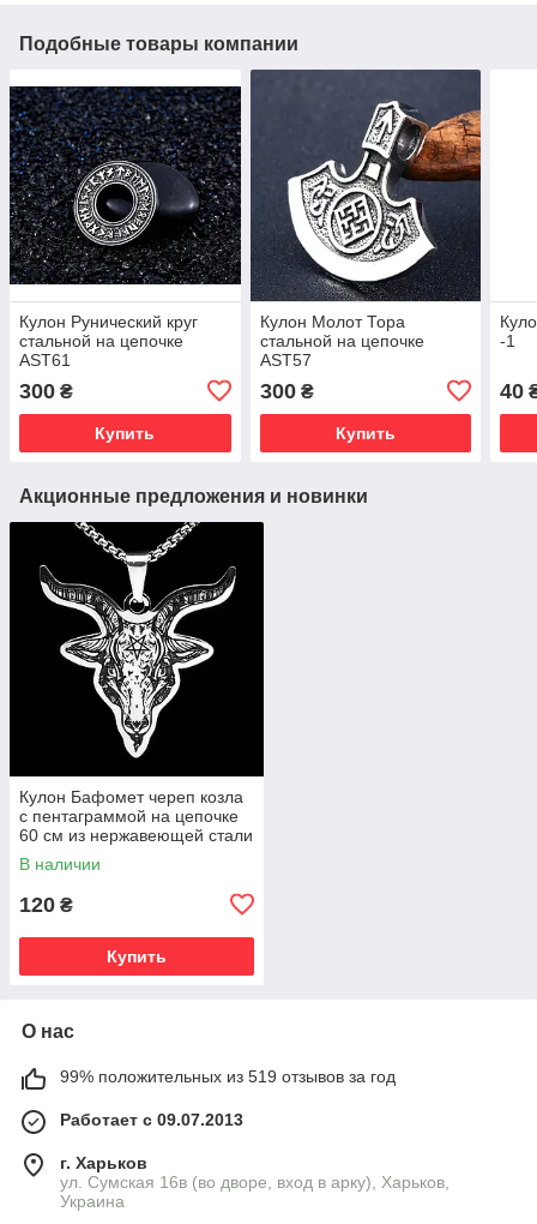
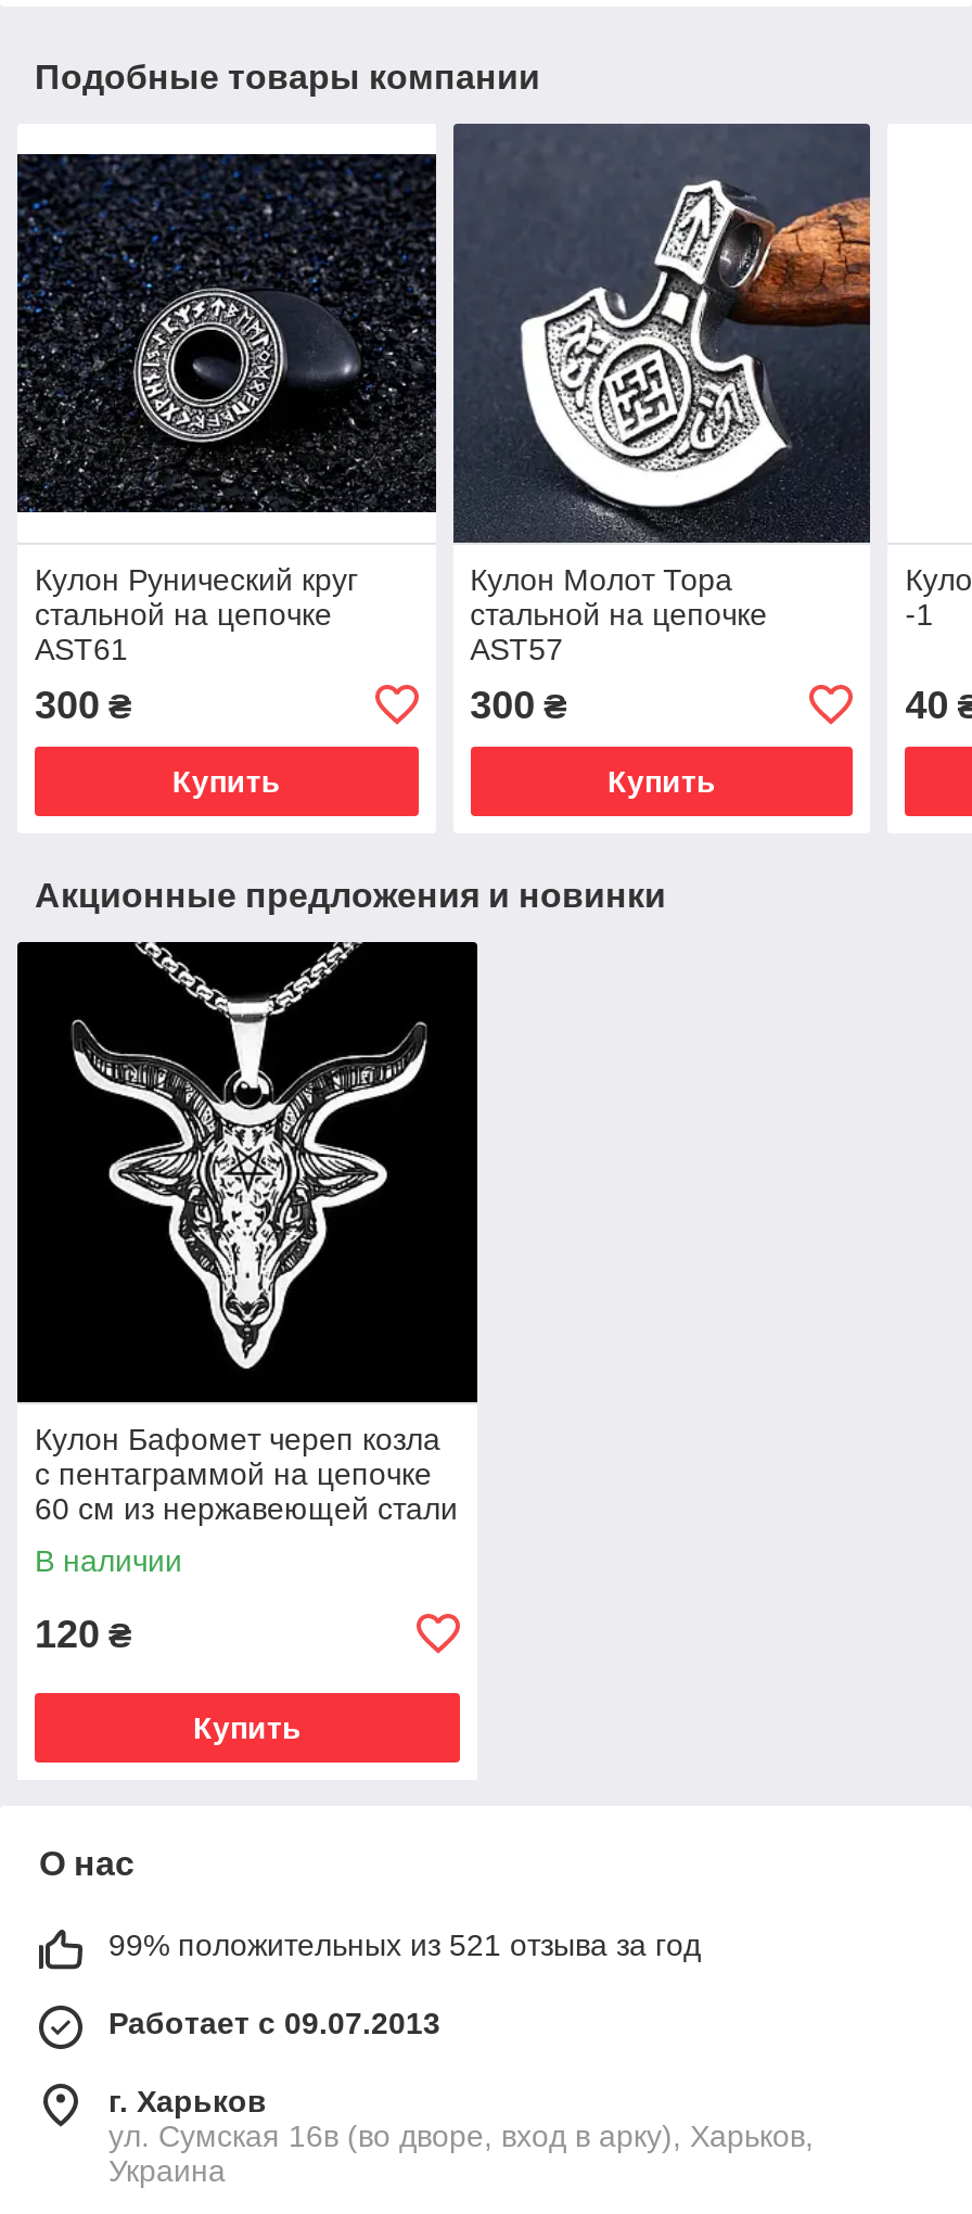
[60,1067,396,1086] 99% положительных из 519 отзывов за год -> [108,1927,701,1962] 99% положительных из 521 отзыва за год

